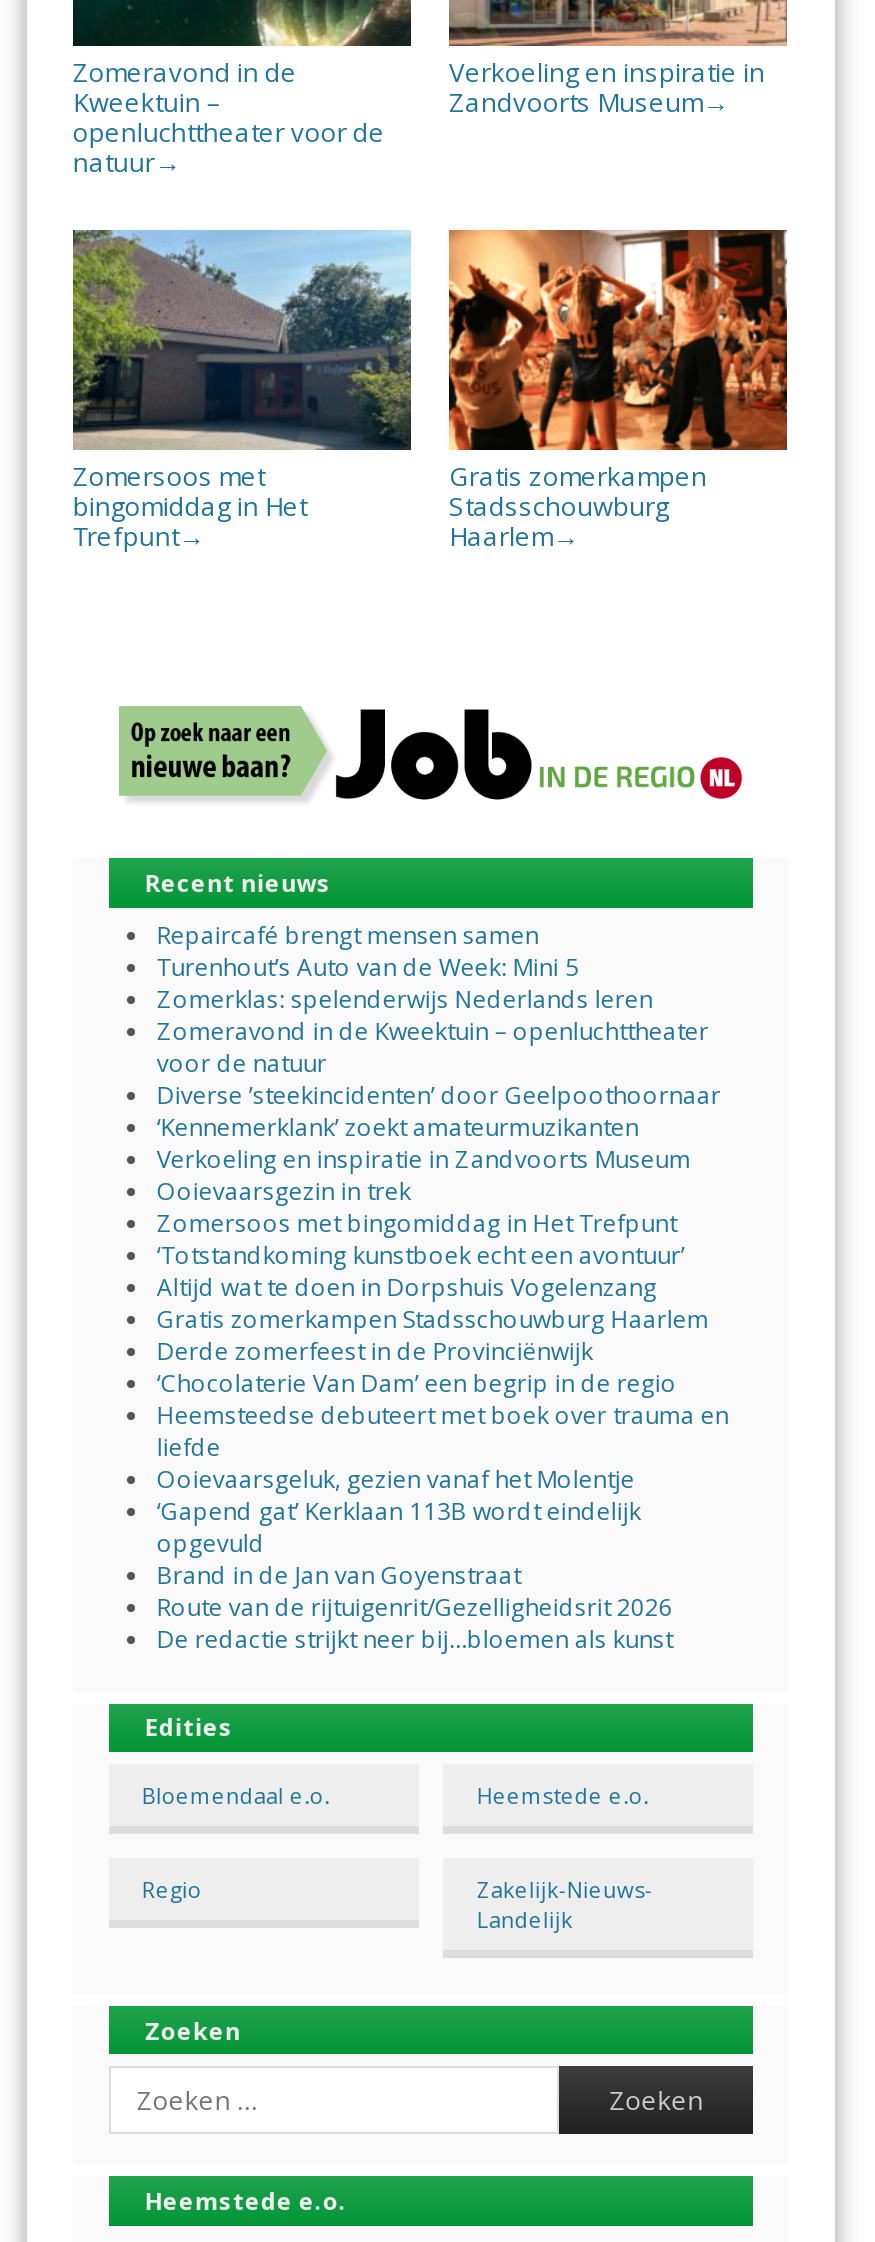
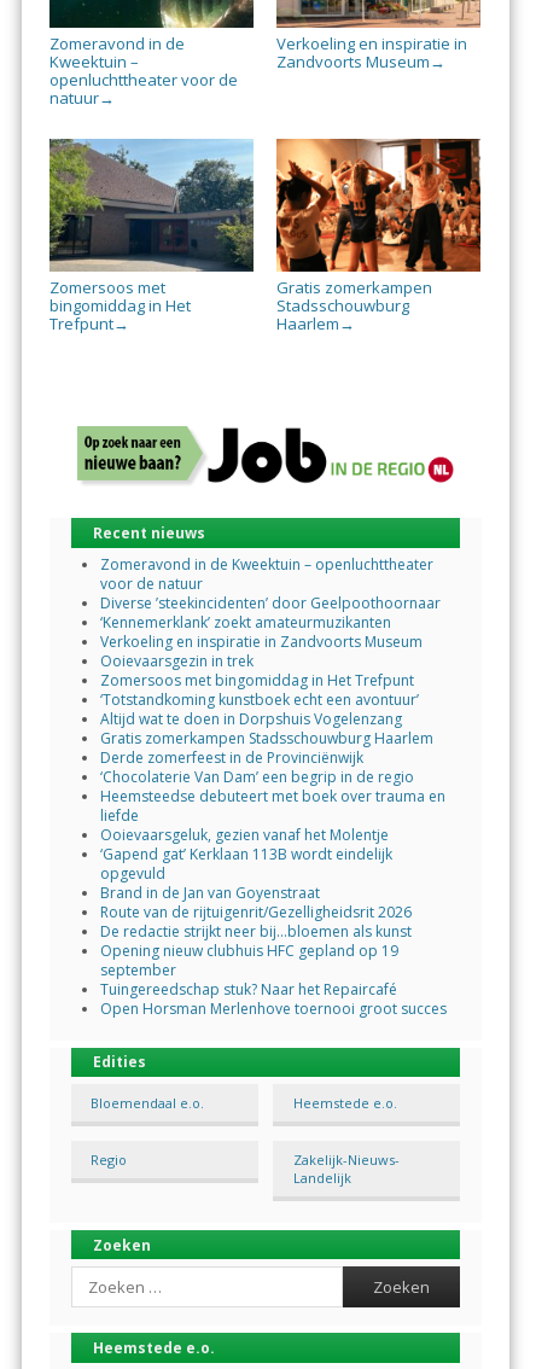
[157,917,653,1015] Repaircafé brengt mensen samen | Turenhout’s Auto van de Week: Mini 5 | Zomerklas: spelenderwijs Nederlands leren -> none
moved [157,1013,729,1655] -> [100,554,445,941]: Zomeravond in de Kweektuin – openluchttheater | voor de natuur | Diverse ’steekincidenten’ door Geelpoothoornaar | ... | Route van de rijtuigenrit/Gezelligheidsrit 2026 | De redactie strijkt neer bij…bloemen als kunst
none -> [100,940,447,1018] Opening nieuw clubhuis HFC gepland op 19 | september | Tuingereedschap stuk? Naar het Repaircafé | Open Horsman Merlenhove toernooi groot succes

